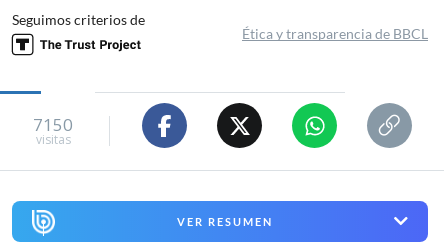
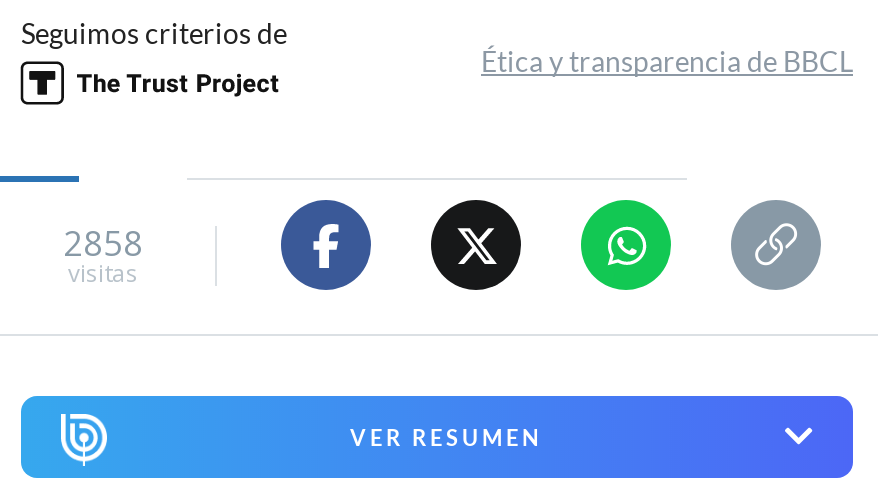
[33,113,73,136] 7150 -> [63,219,143,265] 2858

